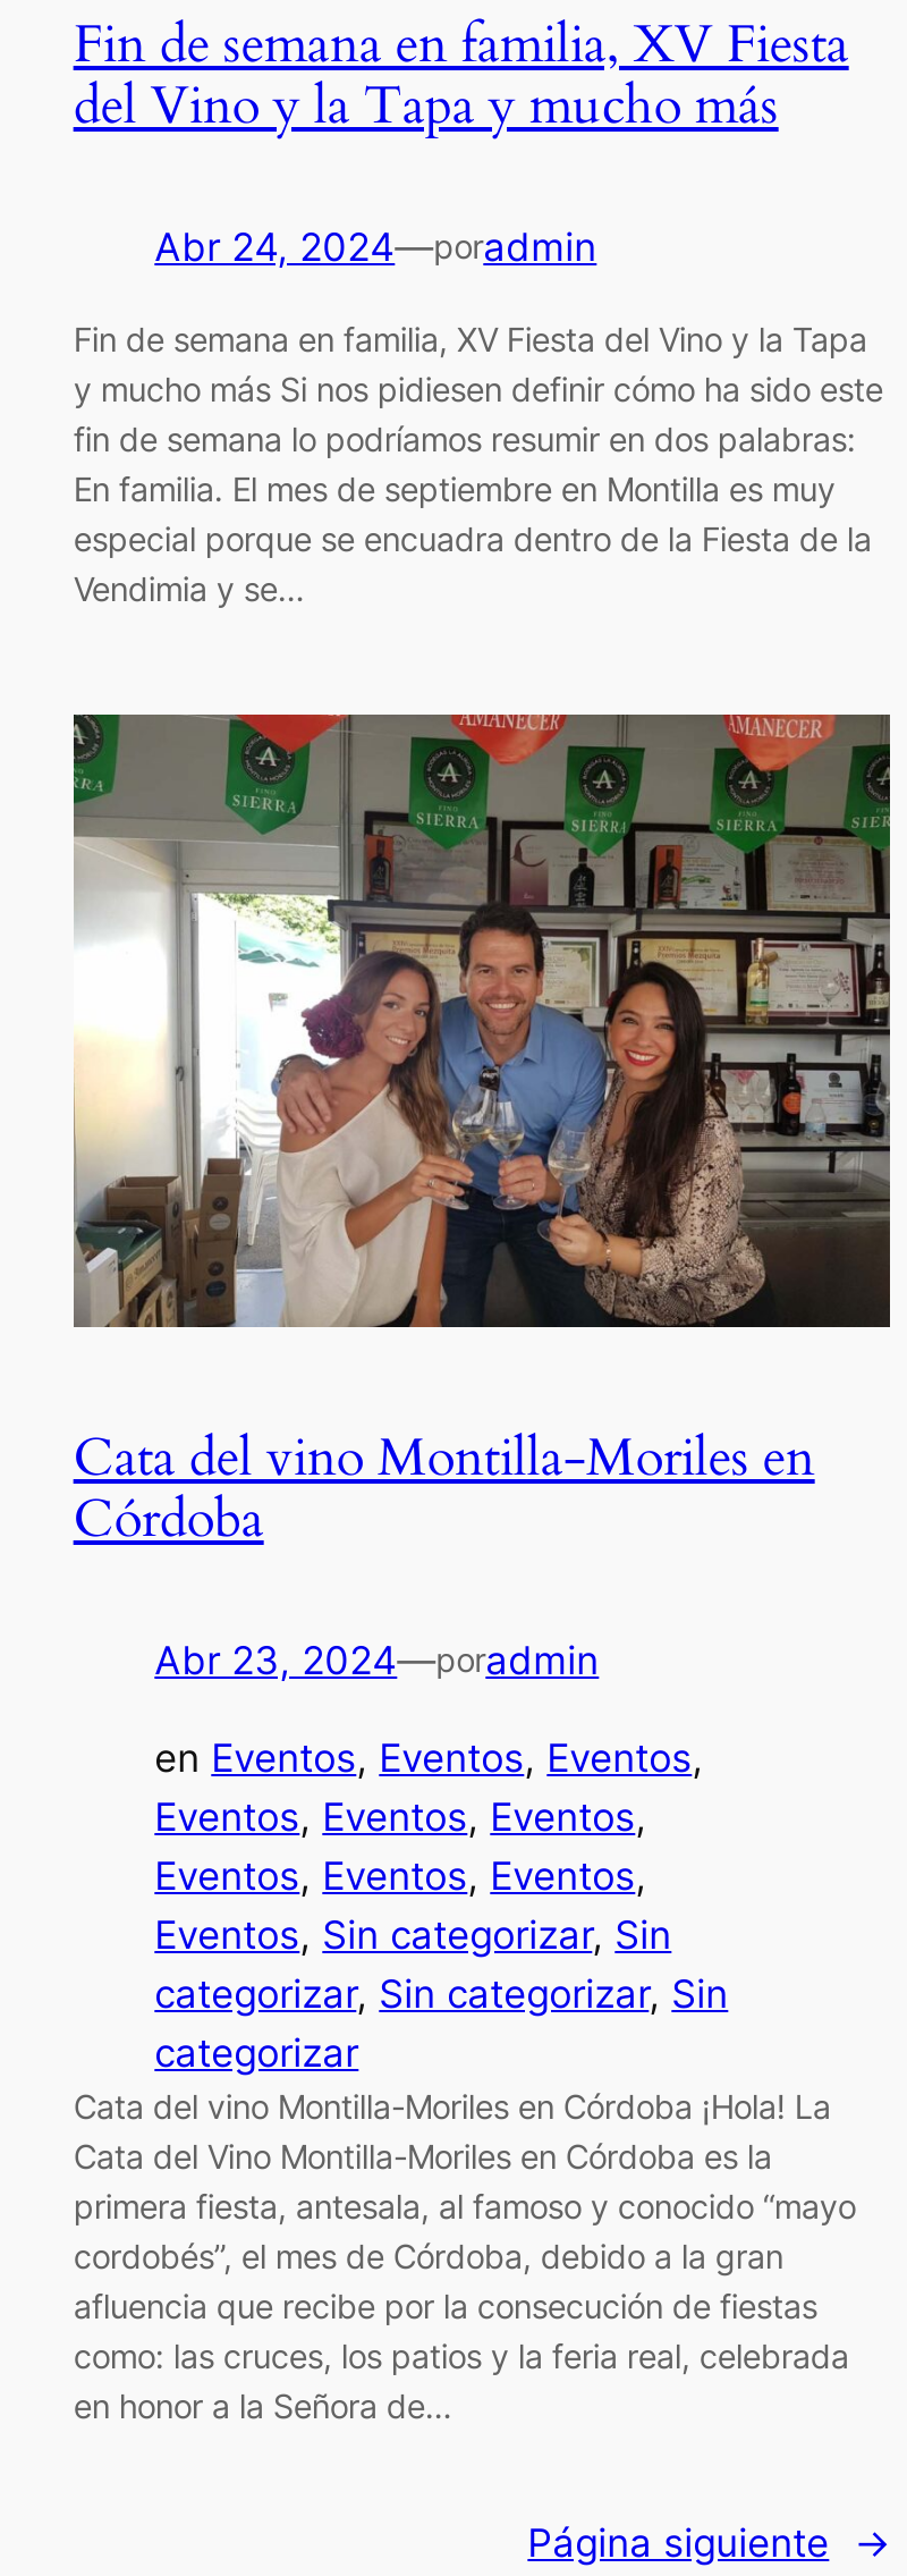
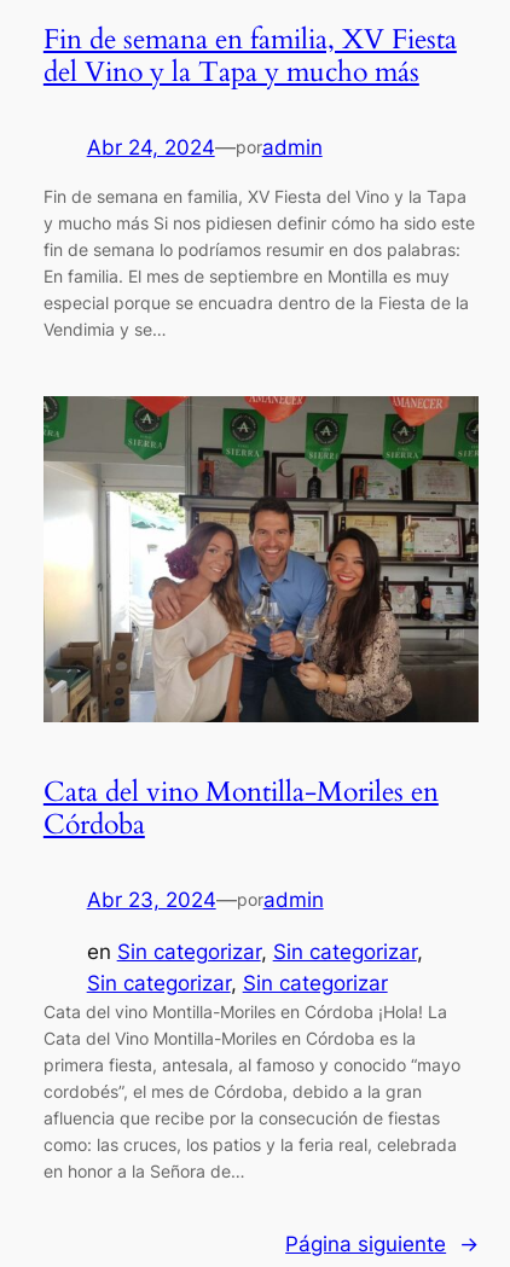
[155,1735,728,2076] en Eventos, Eventos, Eventos , | Eventos, Eventos, Eventos , | Eventos, Eventos, Eventos , | Eventos, Sin categorizar, Sin | categorizar, Sin categorizar, Sin | categorizar -> [87,940,429,995] en Sin categorizar, Sin categorizar , | Sin categorizar, Sin categorizar

